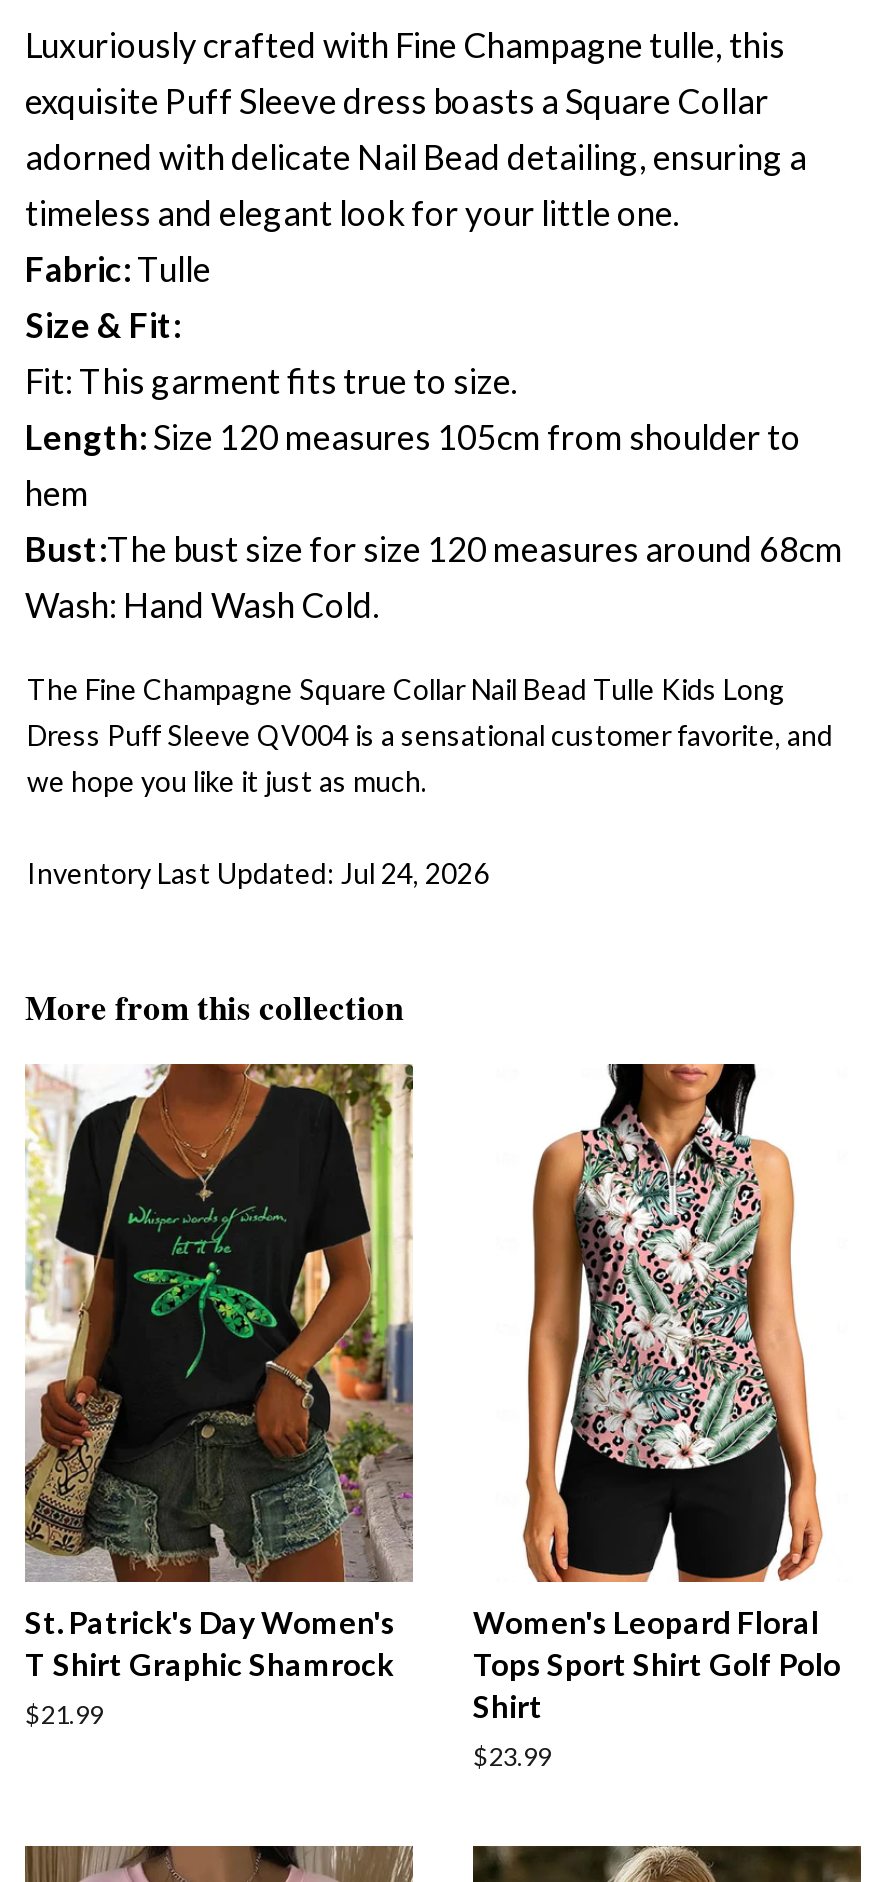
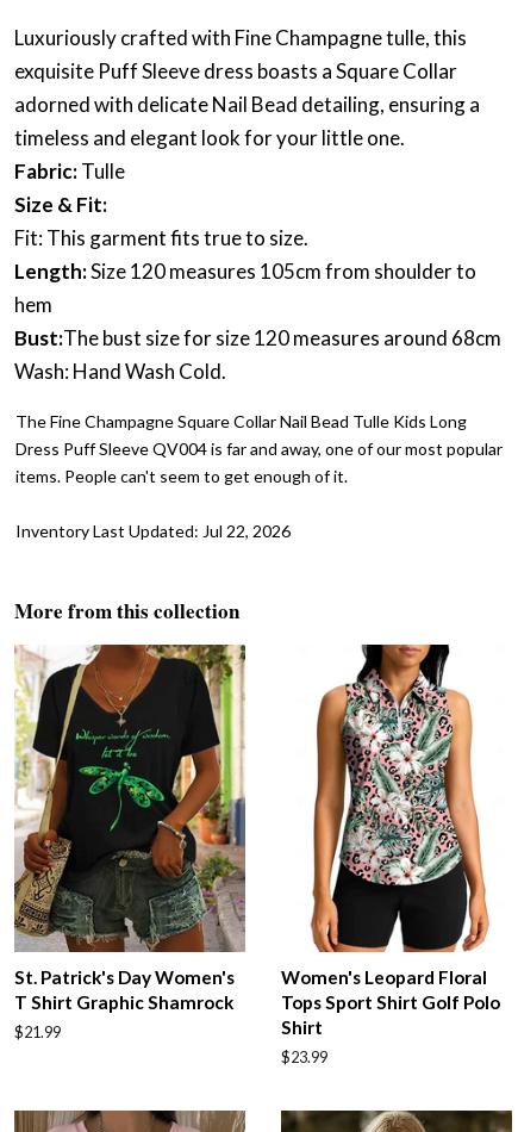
[27,718,833,798] Dress Puff Sleeve QV004 is a sensational customer favorite, and | we hope you like it just as much. -> [15,439,503,486] Dress Puff Sleeve QV004 is far and away, one of our most popular | items. People can't seem to get enough of it.
[27,856,489,890] Inventory Last Updated: Jul 24, 2026 -> [15,521,291,541] Inventory Last Updated: Jul 22, 2026

